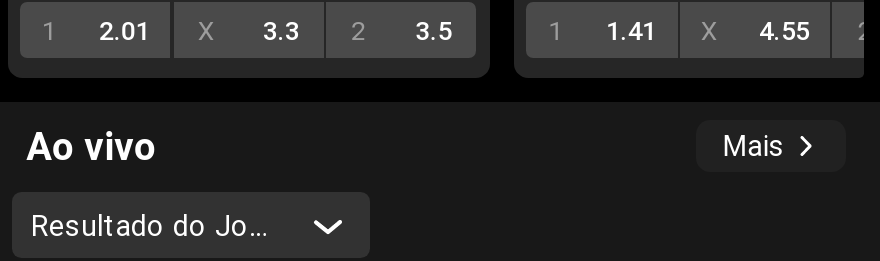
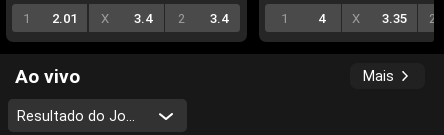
[263,15,299,45] 3.3 -> [133,11,151,26] 3.4
[415,15,451,45] 3.5 -> [210,11,228,26] 3.4
[606,15,656,45] 1.41 -> [318,11,325,26] 4
[759,15,809,45] 4.55 -> [381,11,406,26] 3.35

